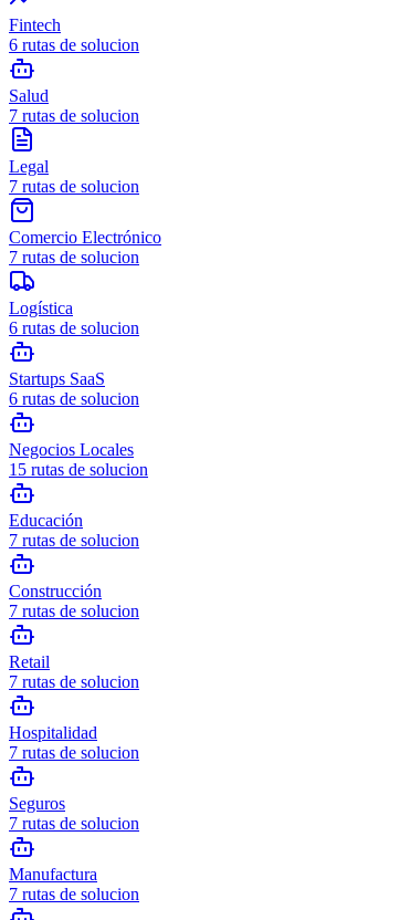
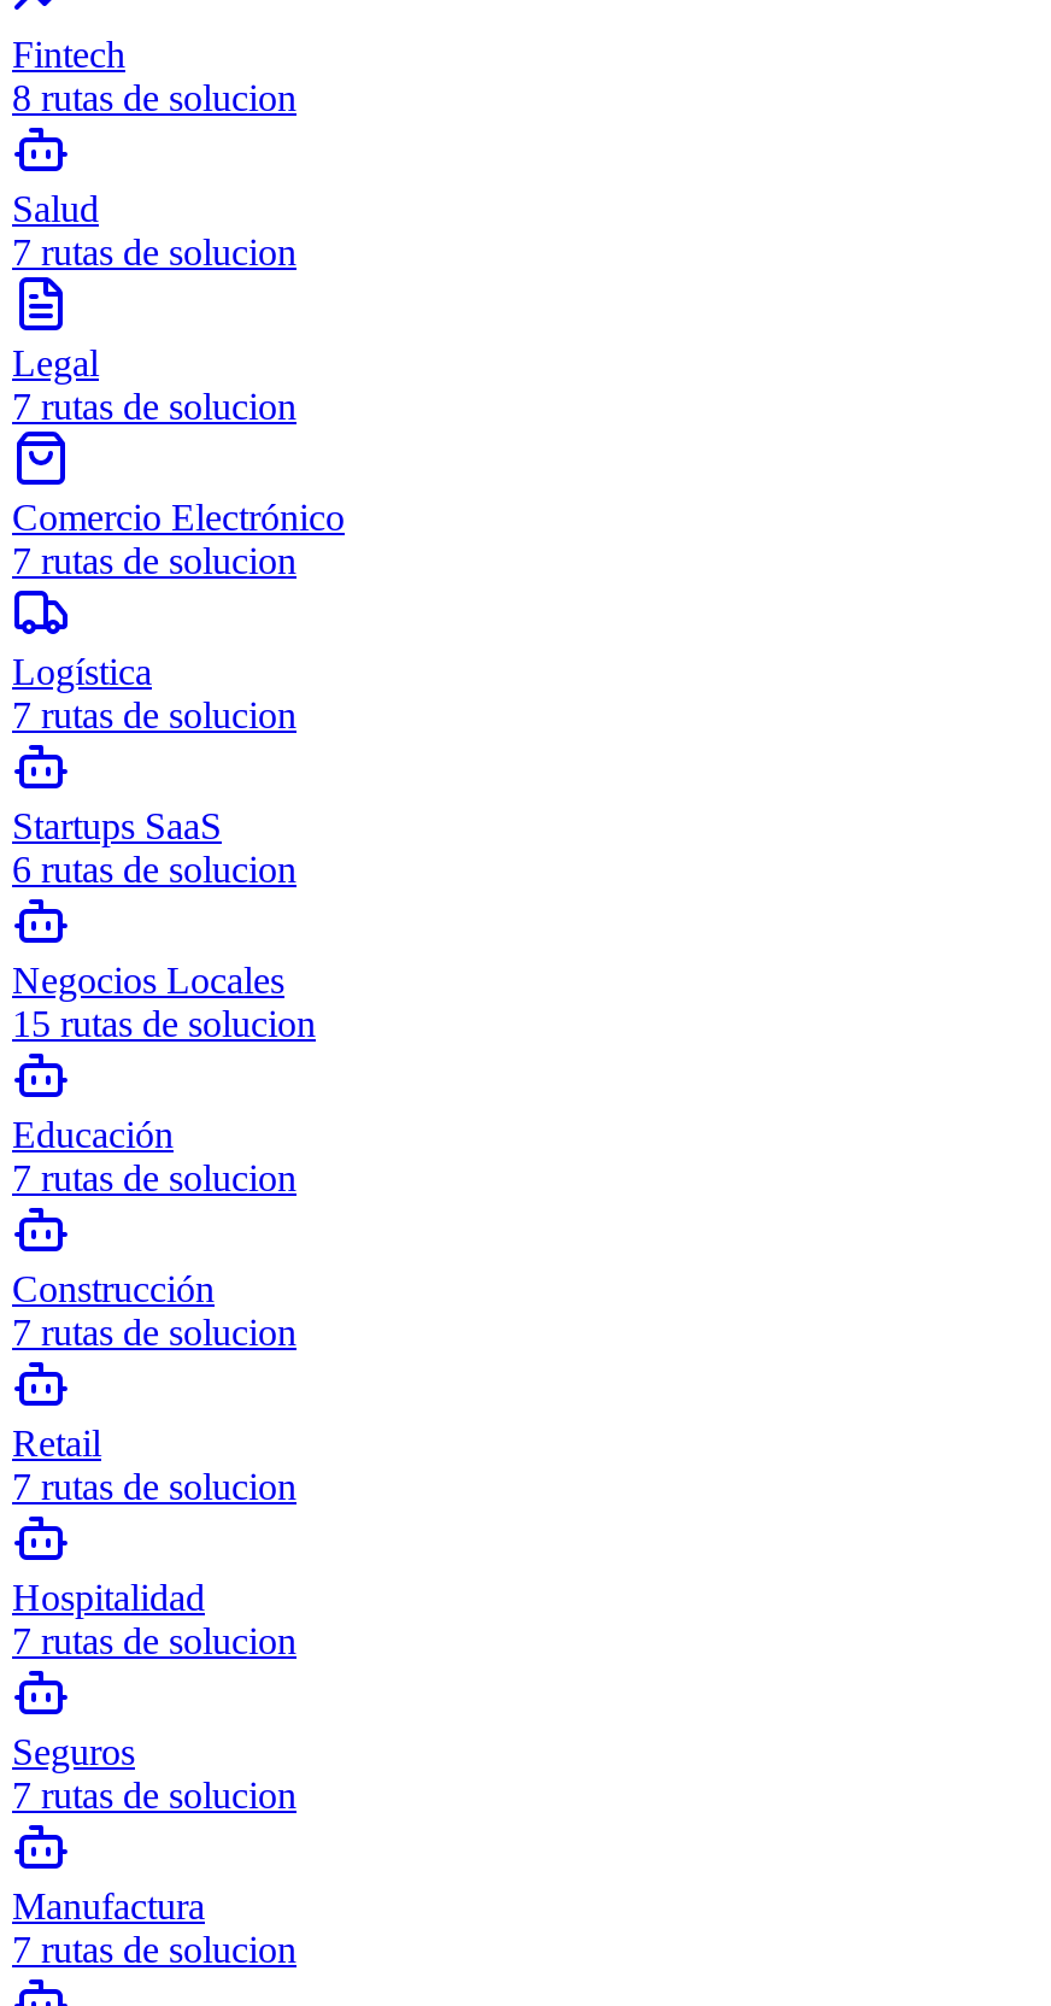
[9,35,139,54] 6 rutas de solucion -> [12,77,296,118] 8 rutas de solucion
[9,319,139,337] 6 rutas de solucion -> [12,695,296,736] 7 rutas de solucion

